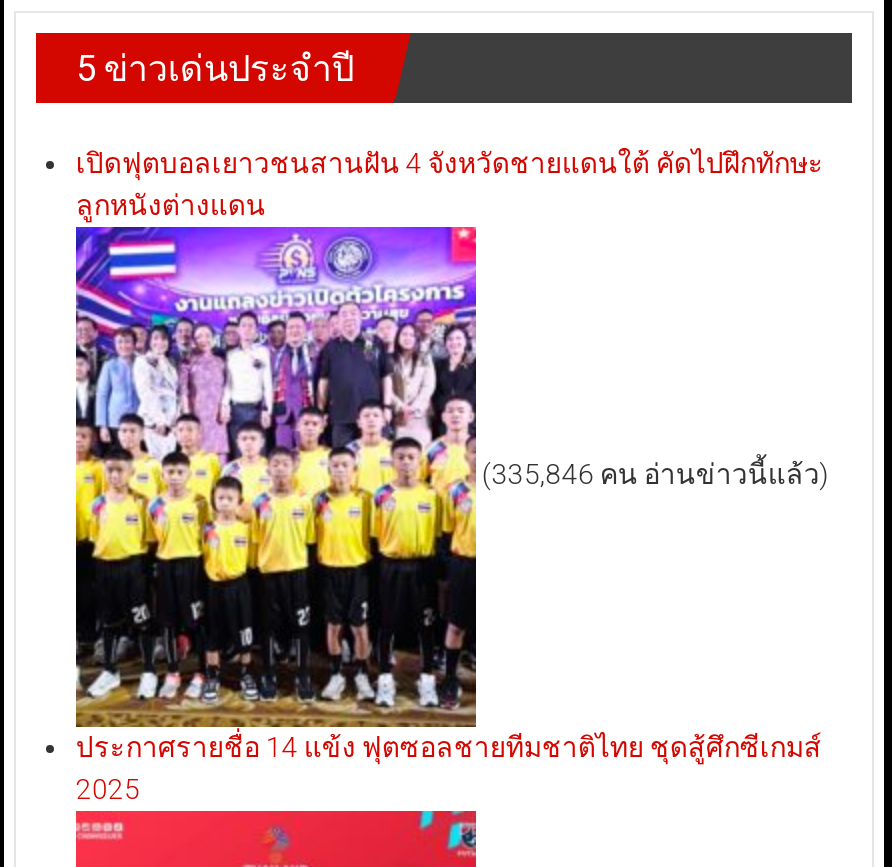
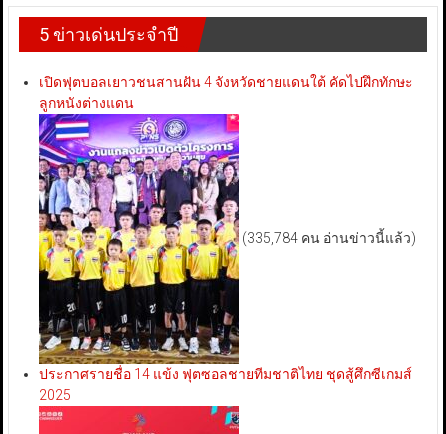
[482,459,830,491] (335,846 คน อ่านข่าวนี้แล้ว) -> [242,230,416,246] (335,784 คน อ่านข่าวนี้แล้ว)

